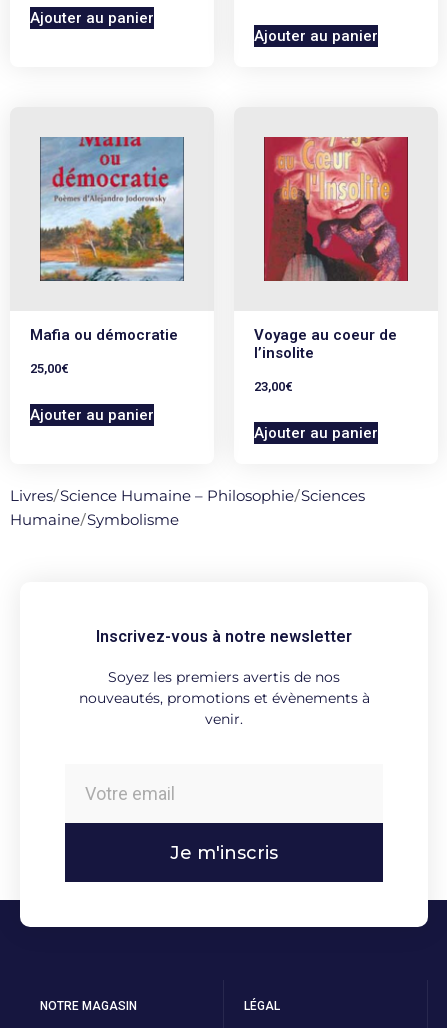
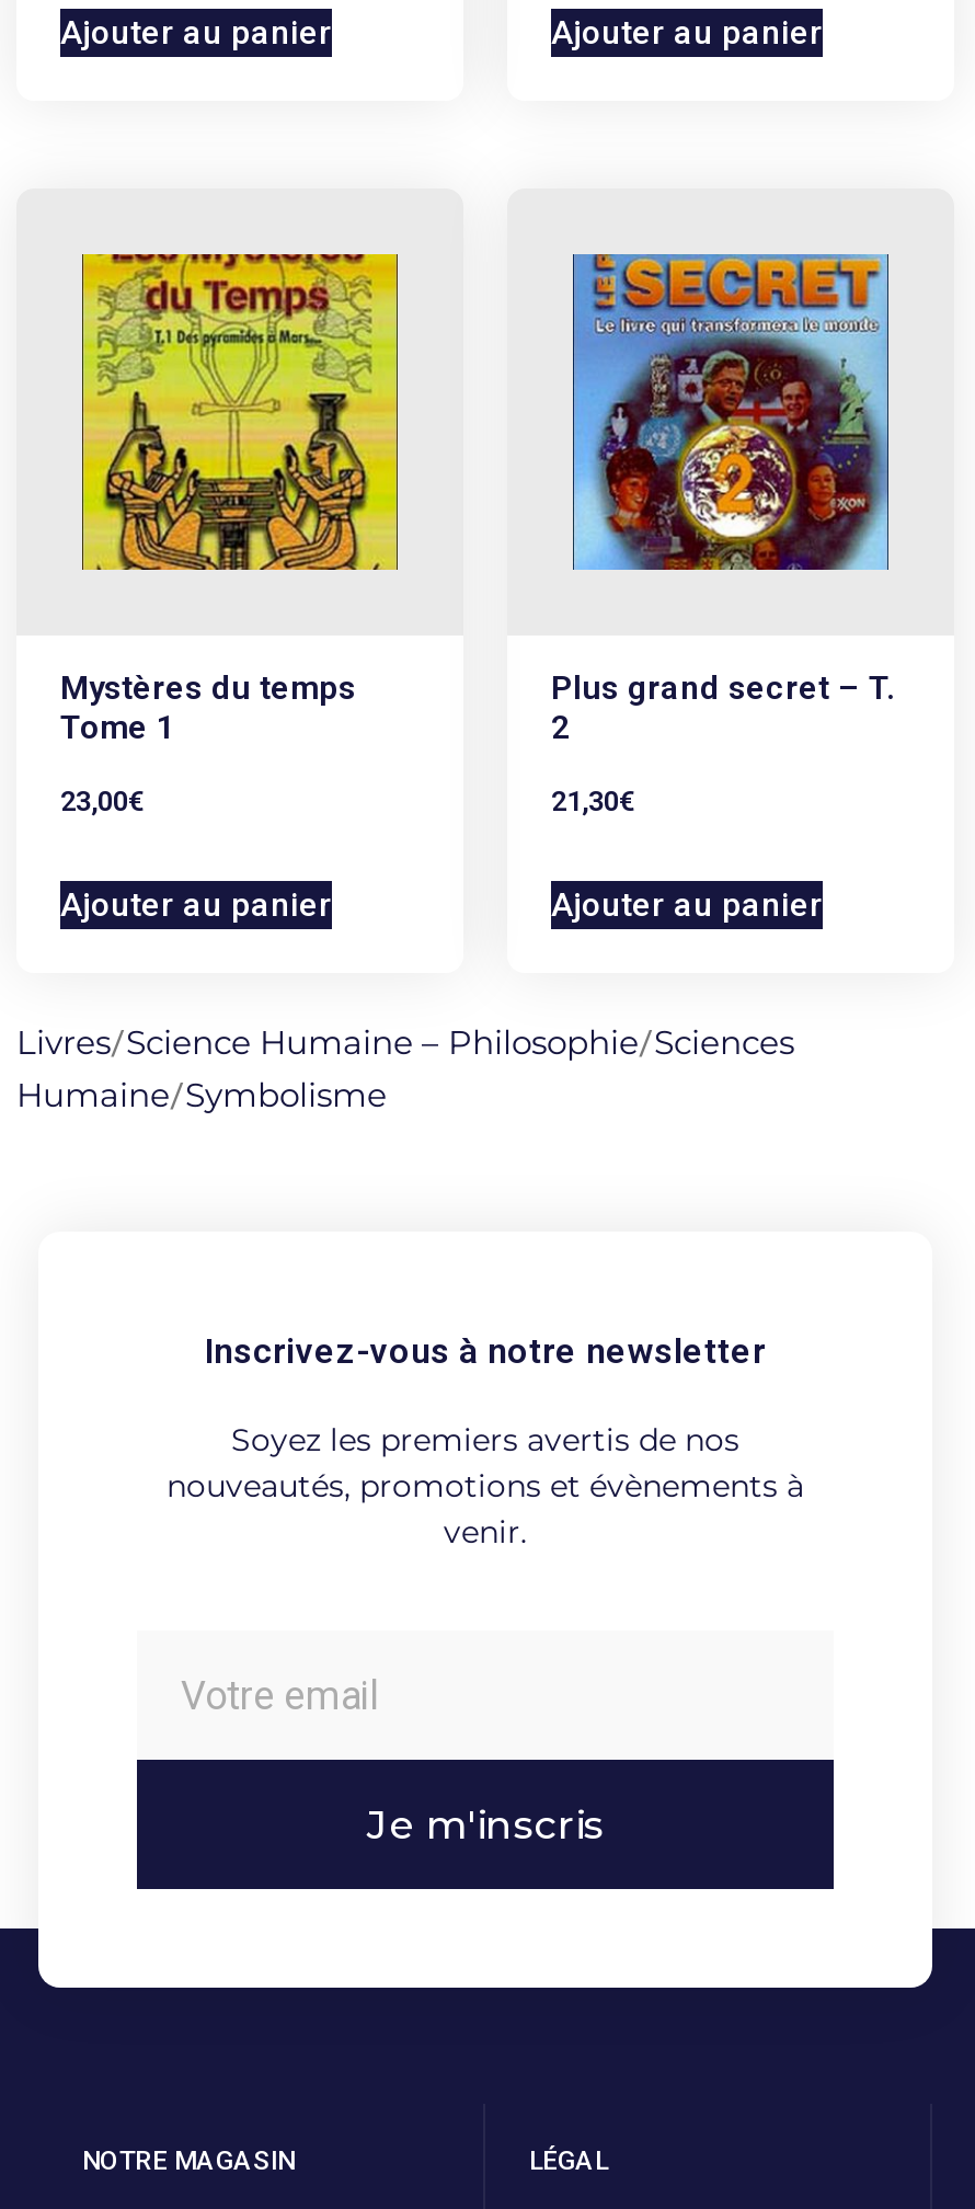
[40,136,185,282] [image] -> [80,252,400,572] [image]
[263,136,409,282] [image] -> [571,252,891,572] [image]
[30,325,178,343] Mafia ou démocratie -> [60,669,356,748] Mystères du temps | Tome 1
[254,325,397,361] Voyage au coeur de | l’insolite -> [551,669,895,748] Plus grand secret – T. | 2
[30,360,69,375] 25,00€ -> [60,786,146,819] 23,00€
[254,378,293,393] 23,00€ -> [551,786,636,819] 21,30€

